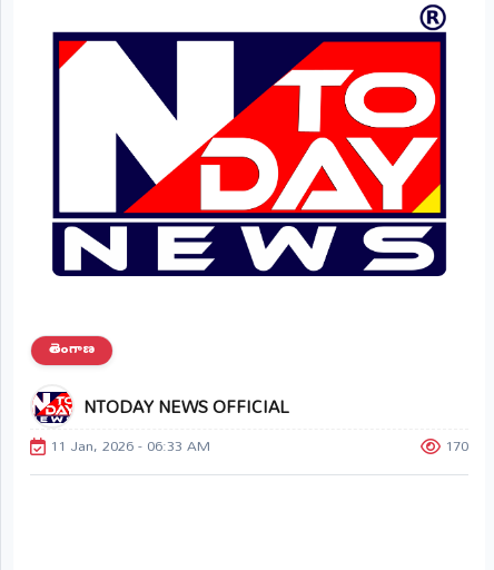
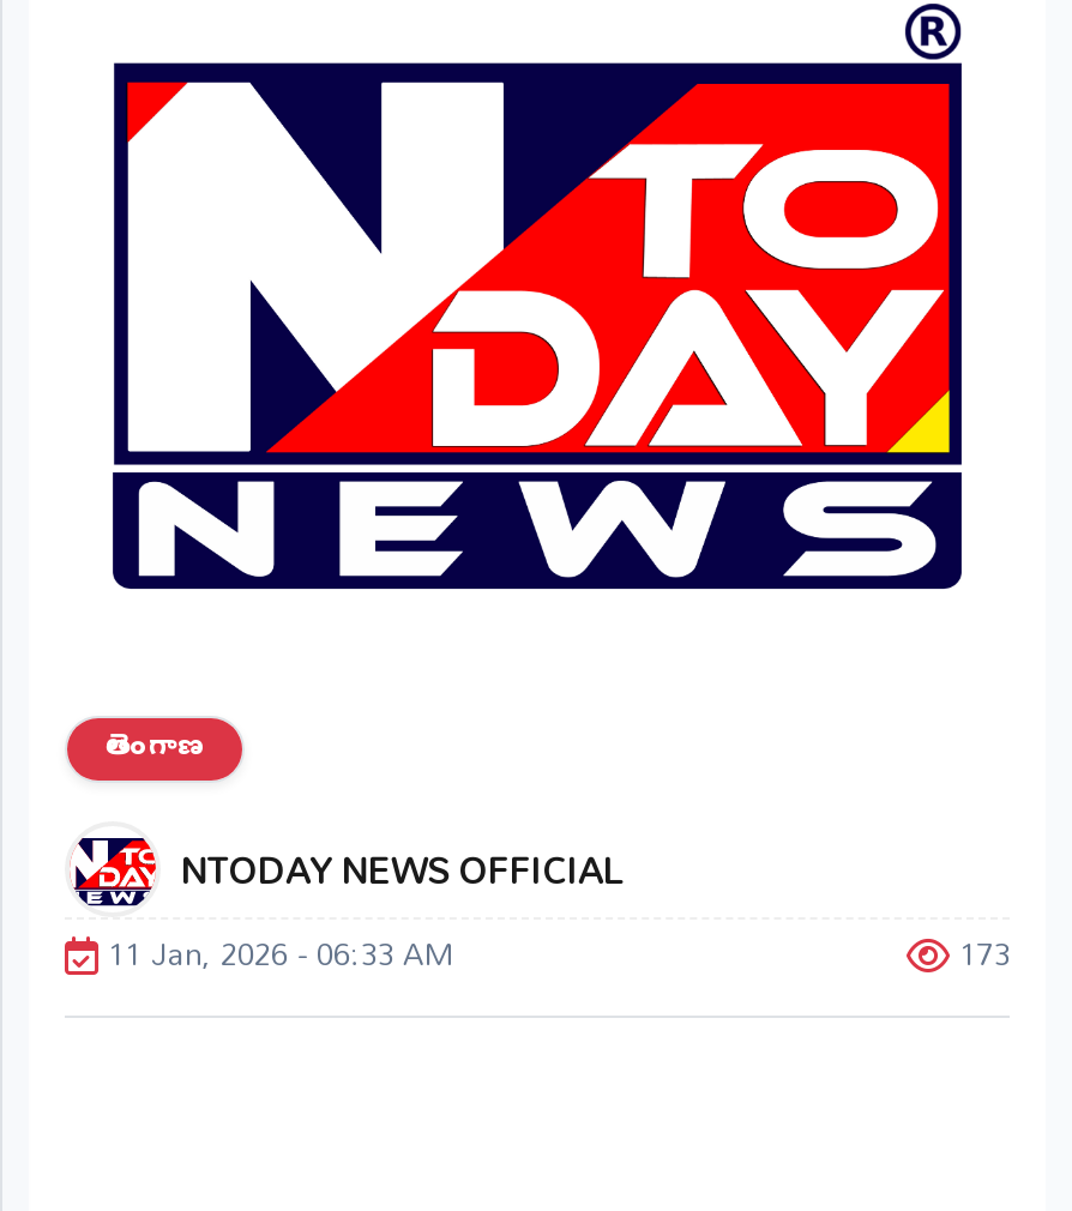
[445,431,468,460] 170 -> [959,923,1010,985] 173

